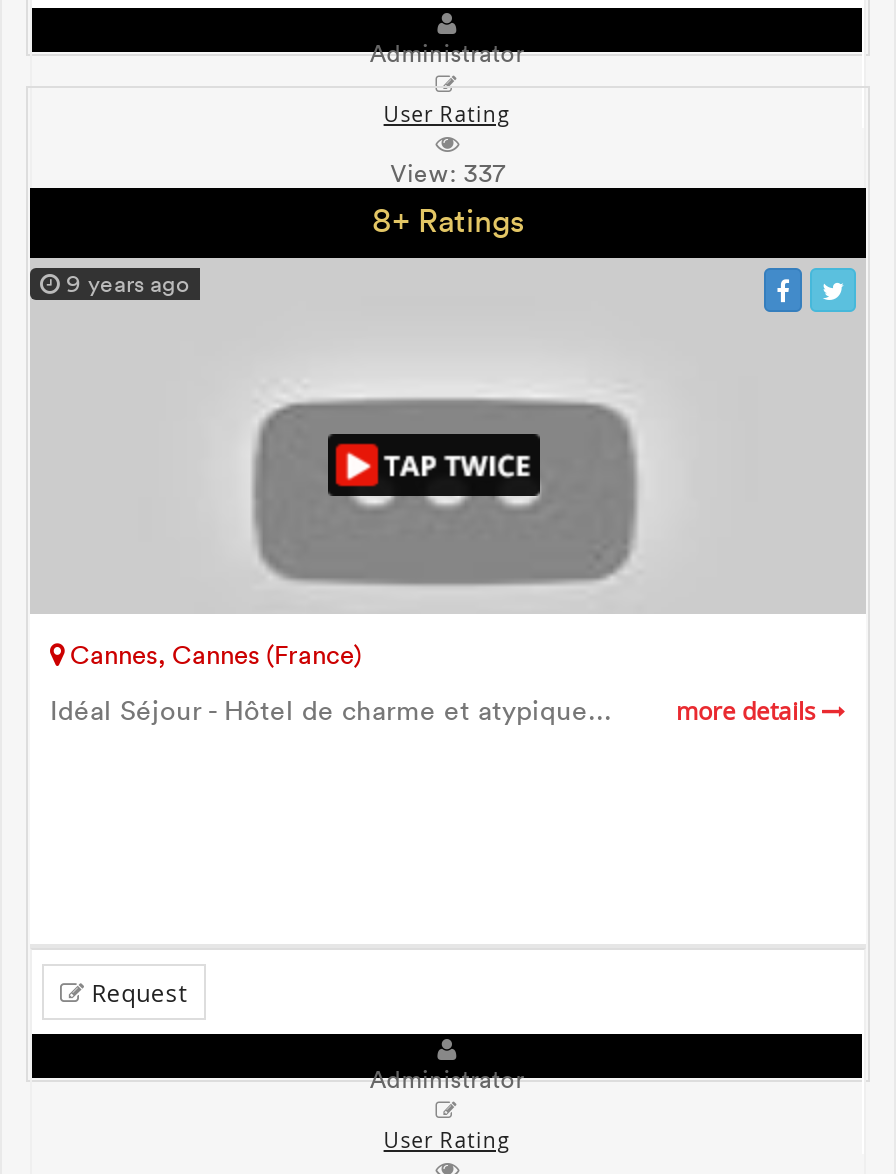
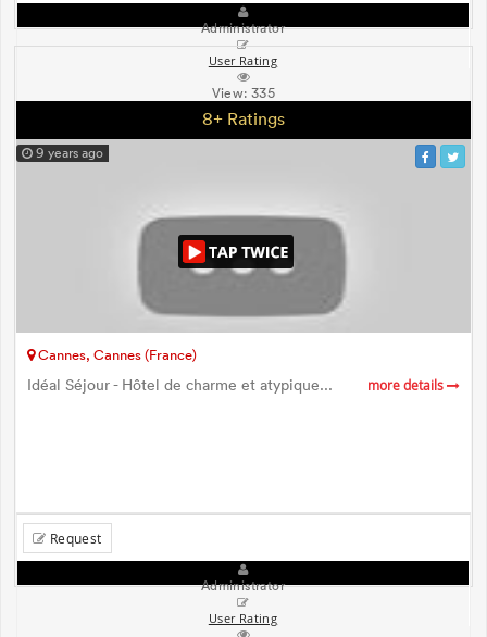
[390,157,506,187] View: 337 -> [212,84,275,101] View: 335

